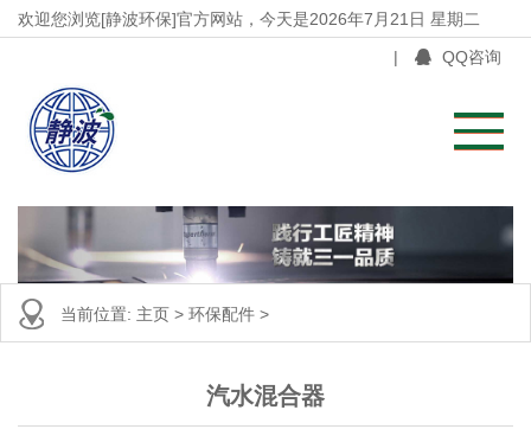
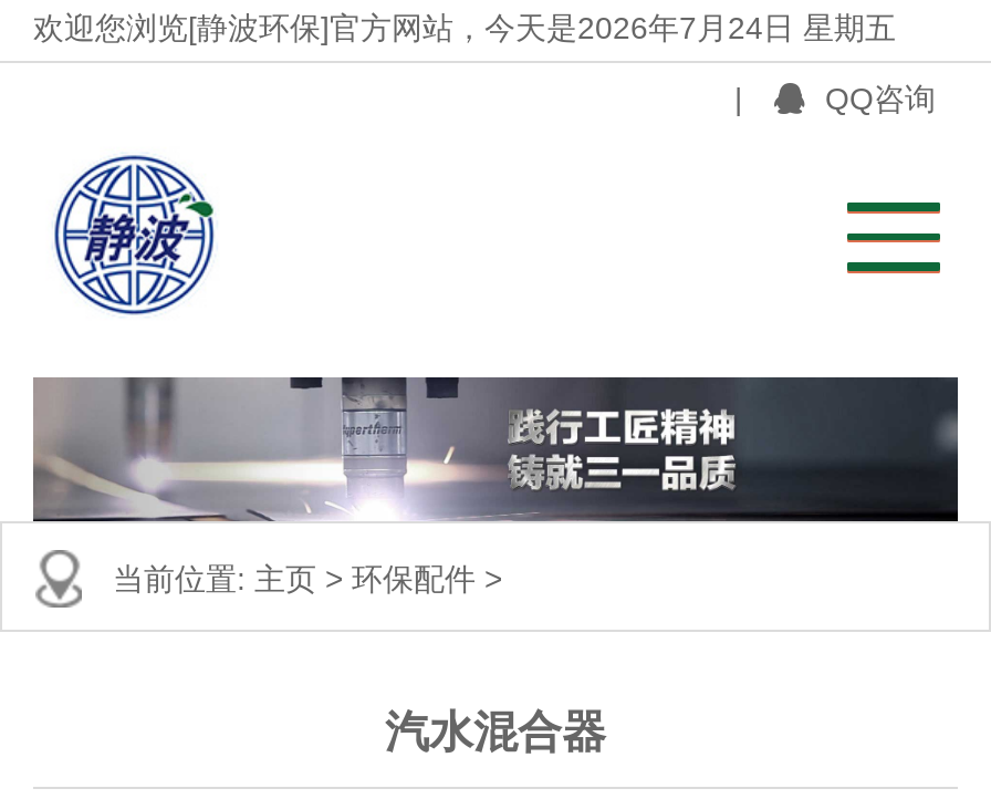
[18,9,480,28] 欢迎您浏览[静波环保]官方网站，今天是2026年7月21日 星期二 -> [33,10,896,45] 欢迎您浏览[静波环保]官方网站，今天是2026年7月24日 星期五

